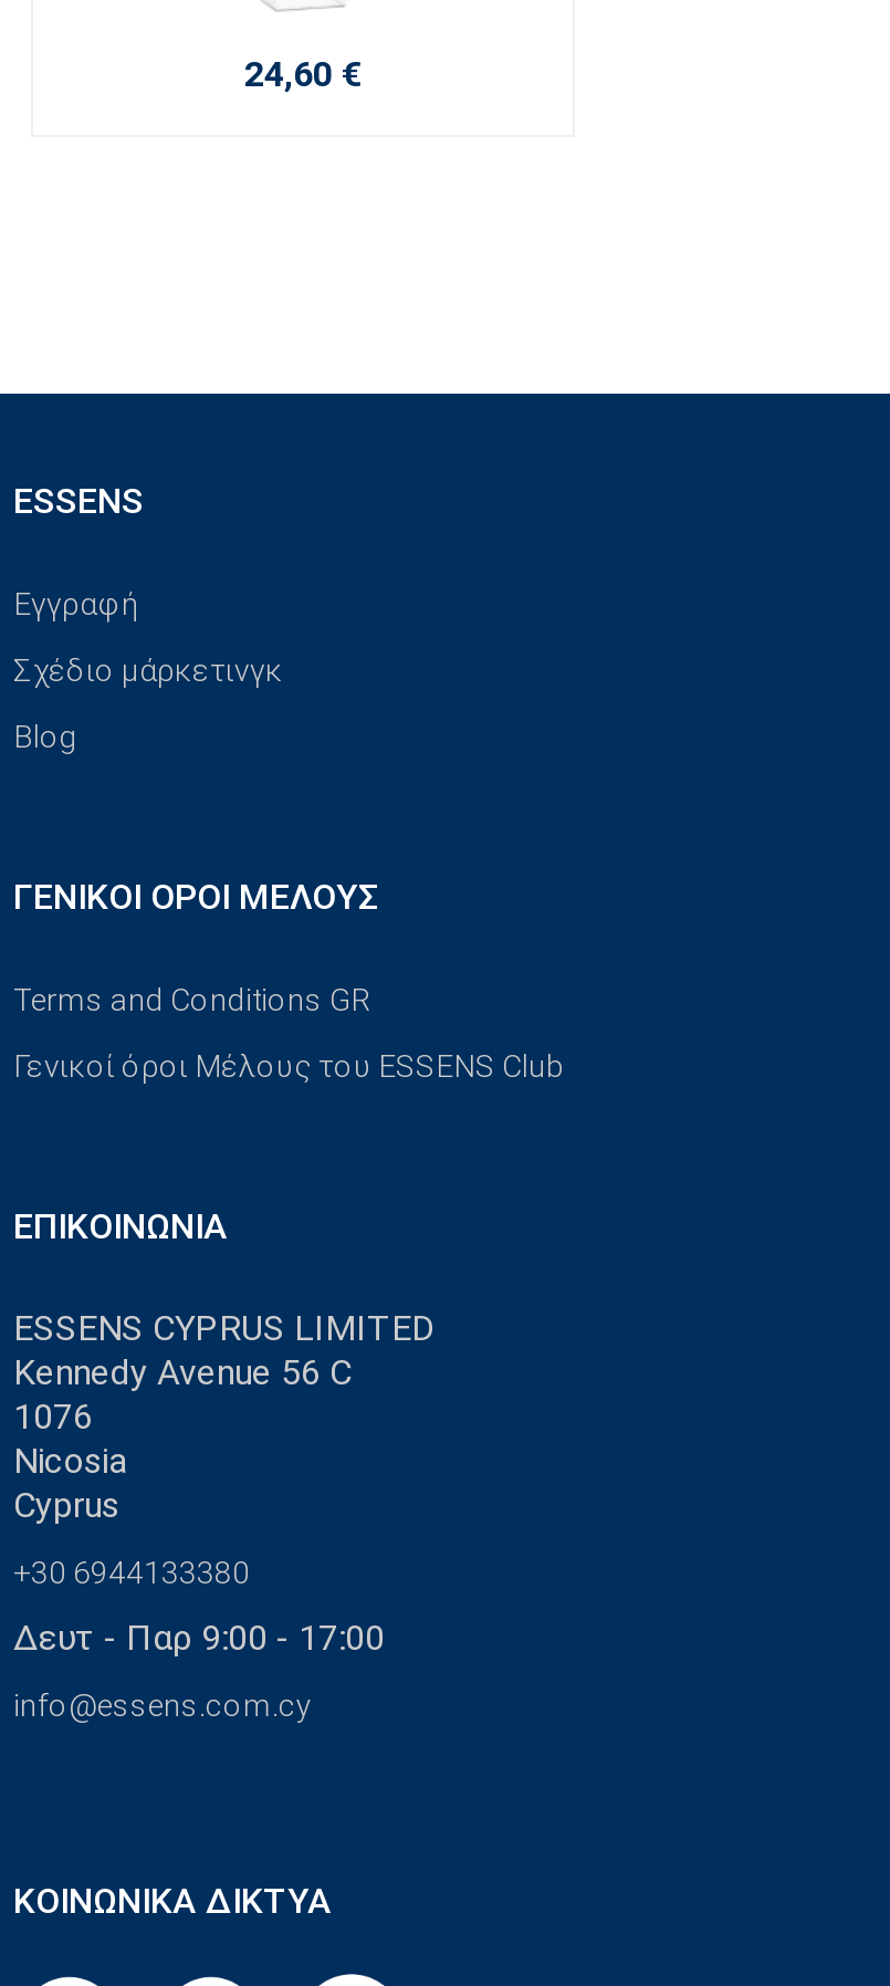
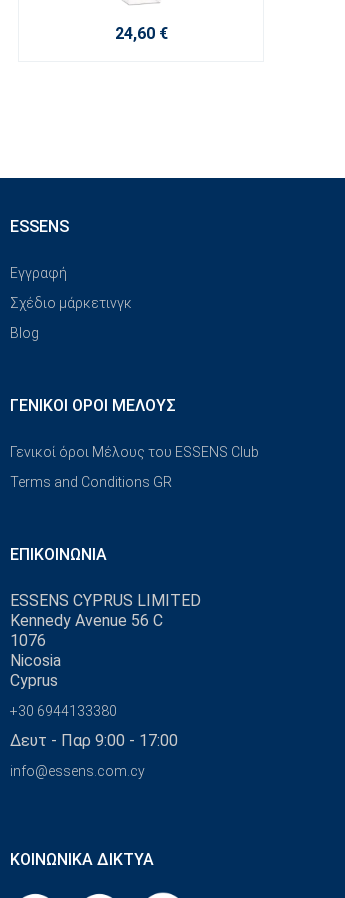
moved [13,982,371,1017] -> [10,474,172,490]: Terms and Conditions GR
moved [13,1048,564,1084] -> [10,444,259,460]: Γενικοί όροι Μέλους του ESSENS Club

